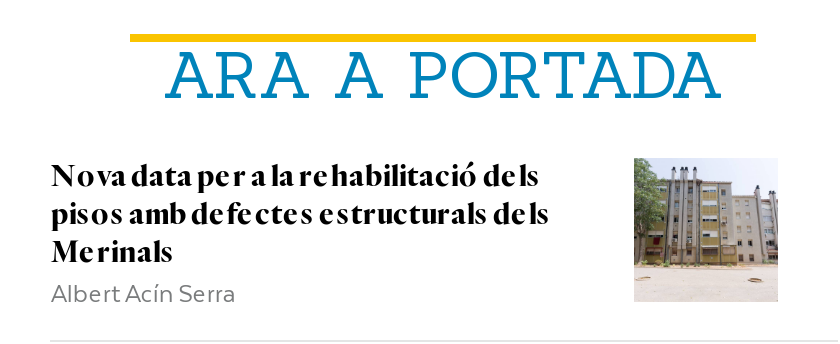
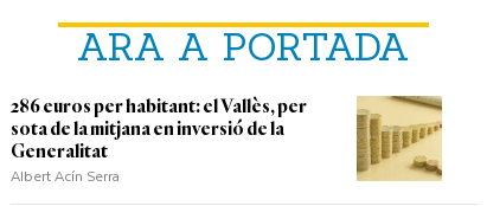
[51,160,551,268] Nova data per a la rehabilitació dels | pisos amb defectes estructurals dels | Merinals -> [11,97,307,161] 286 euros per habitant: el Vallès, per | sota de la mitjana en inversió de la | Generalitat
[632,156,780,300] [image] -> [355,95,443,181] [image]

